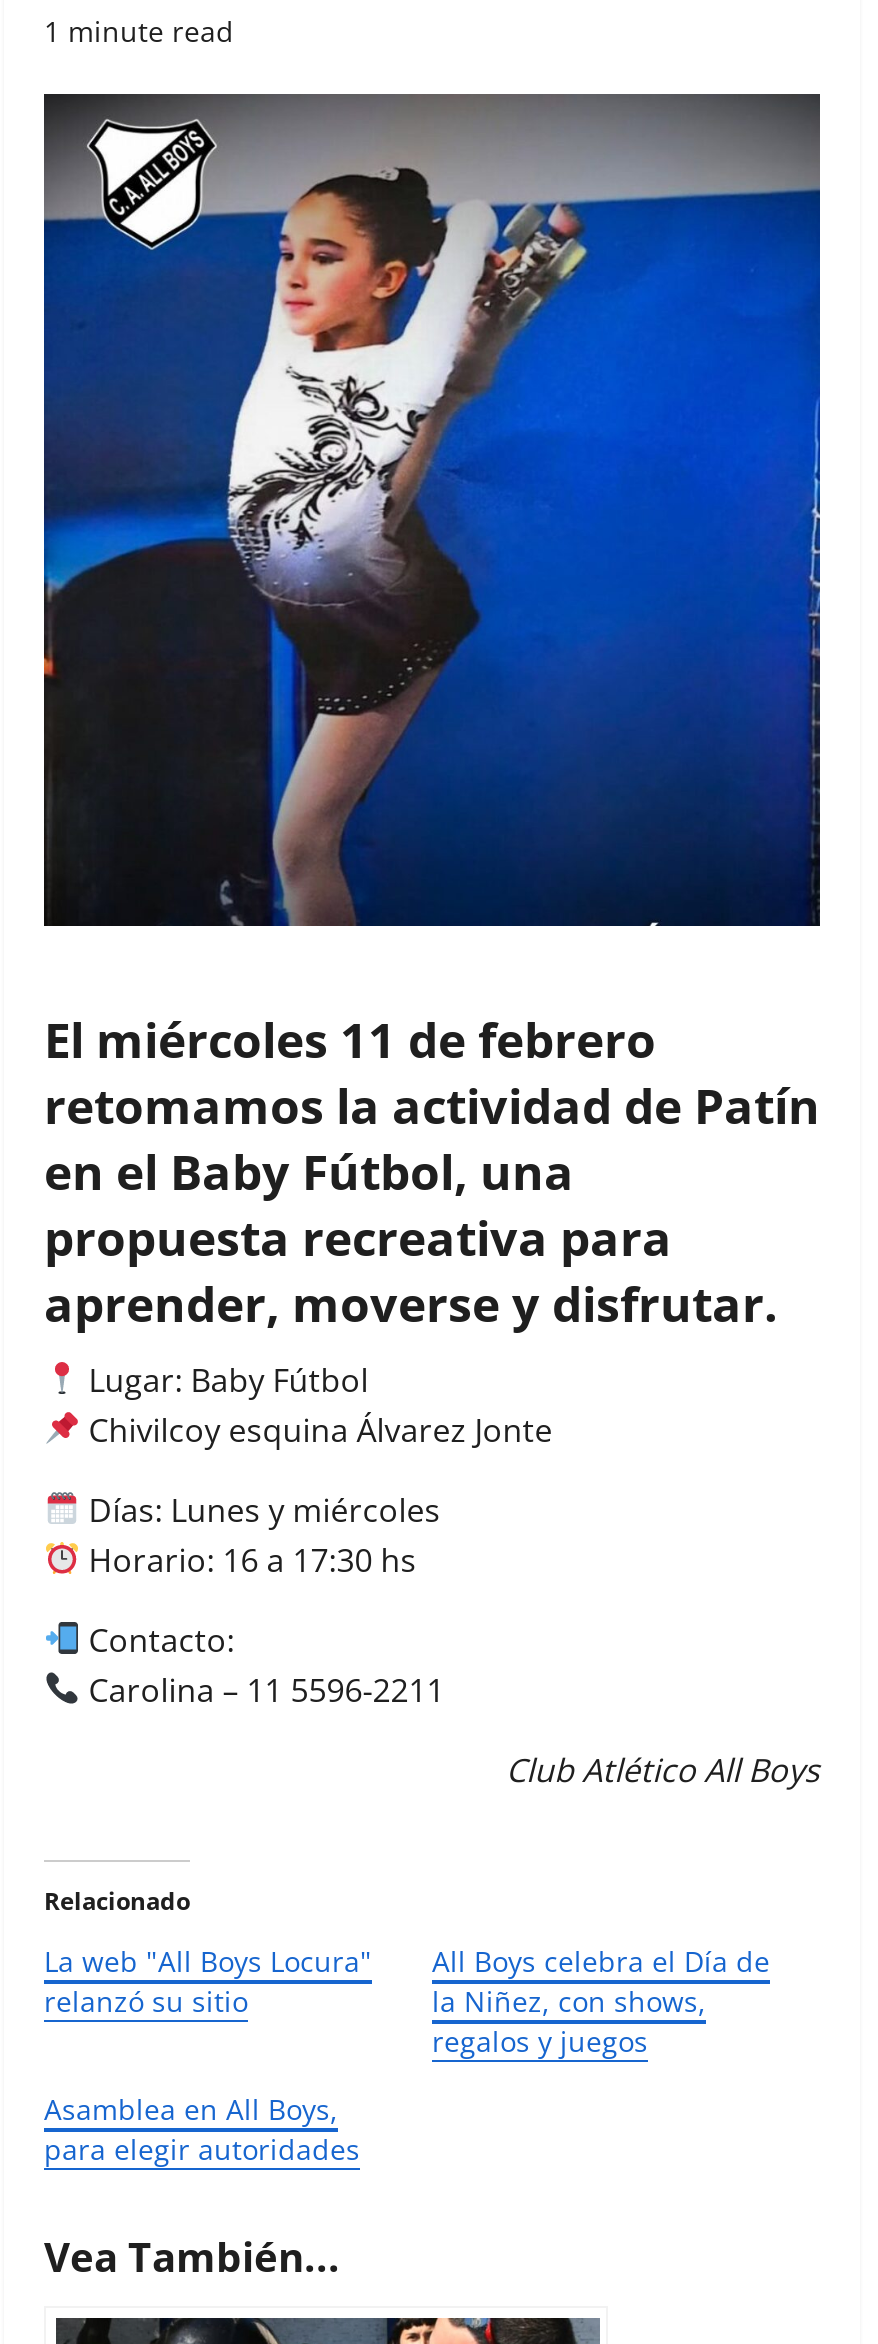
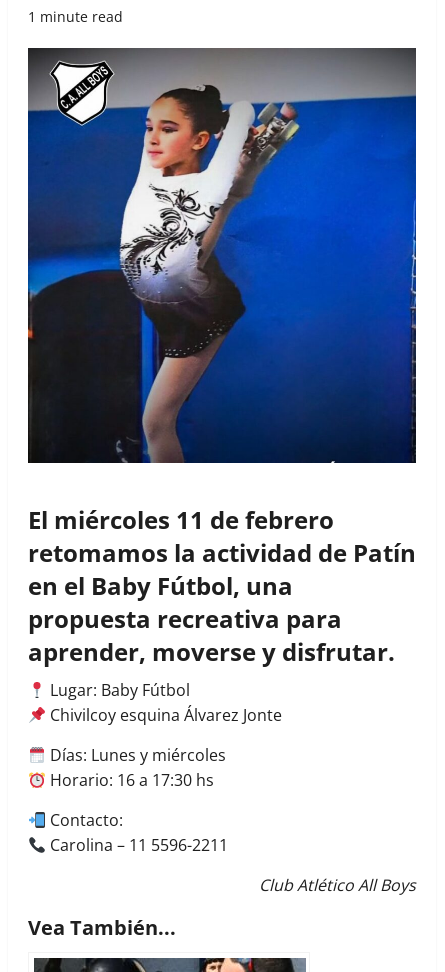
[44,1883,372,2019] Relacionado | La web "All Boys Locura" | relanzó su sitio -> none
[44,1941,770,2167] All Boys celebra el Día de | la Niñez, con shows, | regalos y juegos | Asamblea en All Boys, | para elegir autoridades -> none

